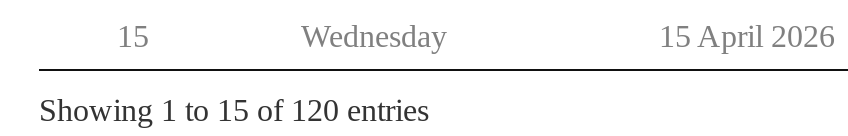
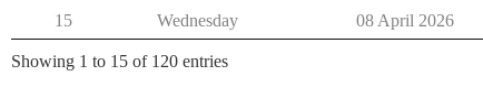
[659,19,835,53] 15 April 2026 -> [356,11,454,30] 08 April 2026

